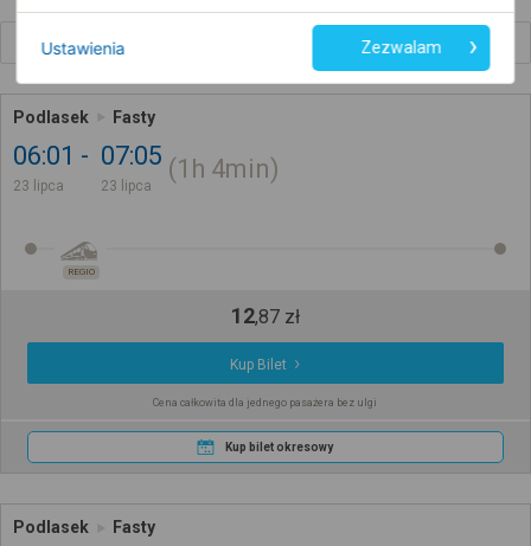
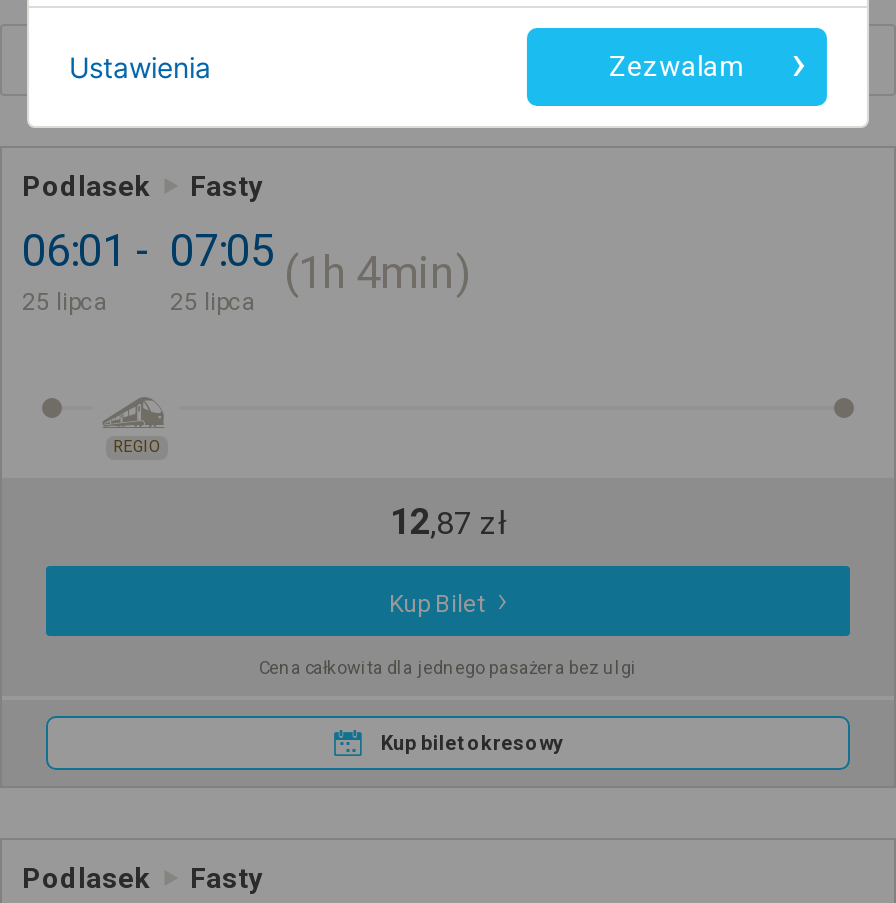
[13,178,64,194] 23 lipca -> [22,288,108,316] 25 lipca
[101,178,152,194] 23 lipca -> [170,288,256,316] 25 lipca

